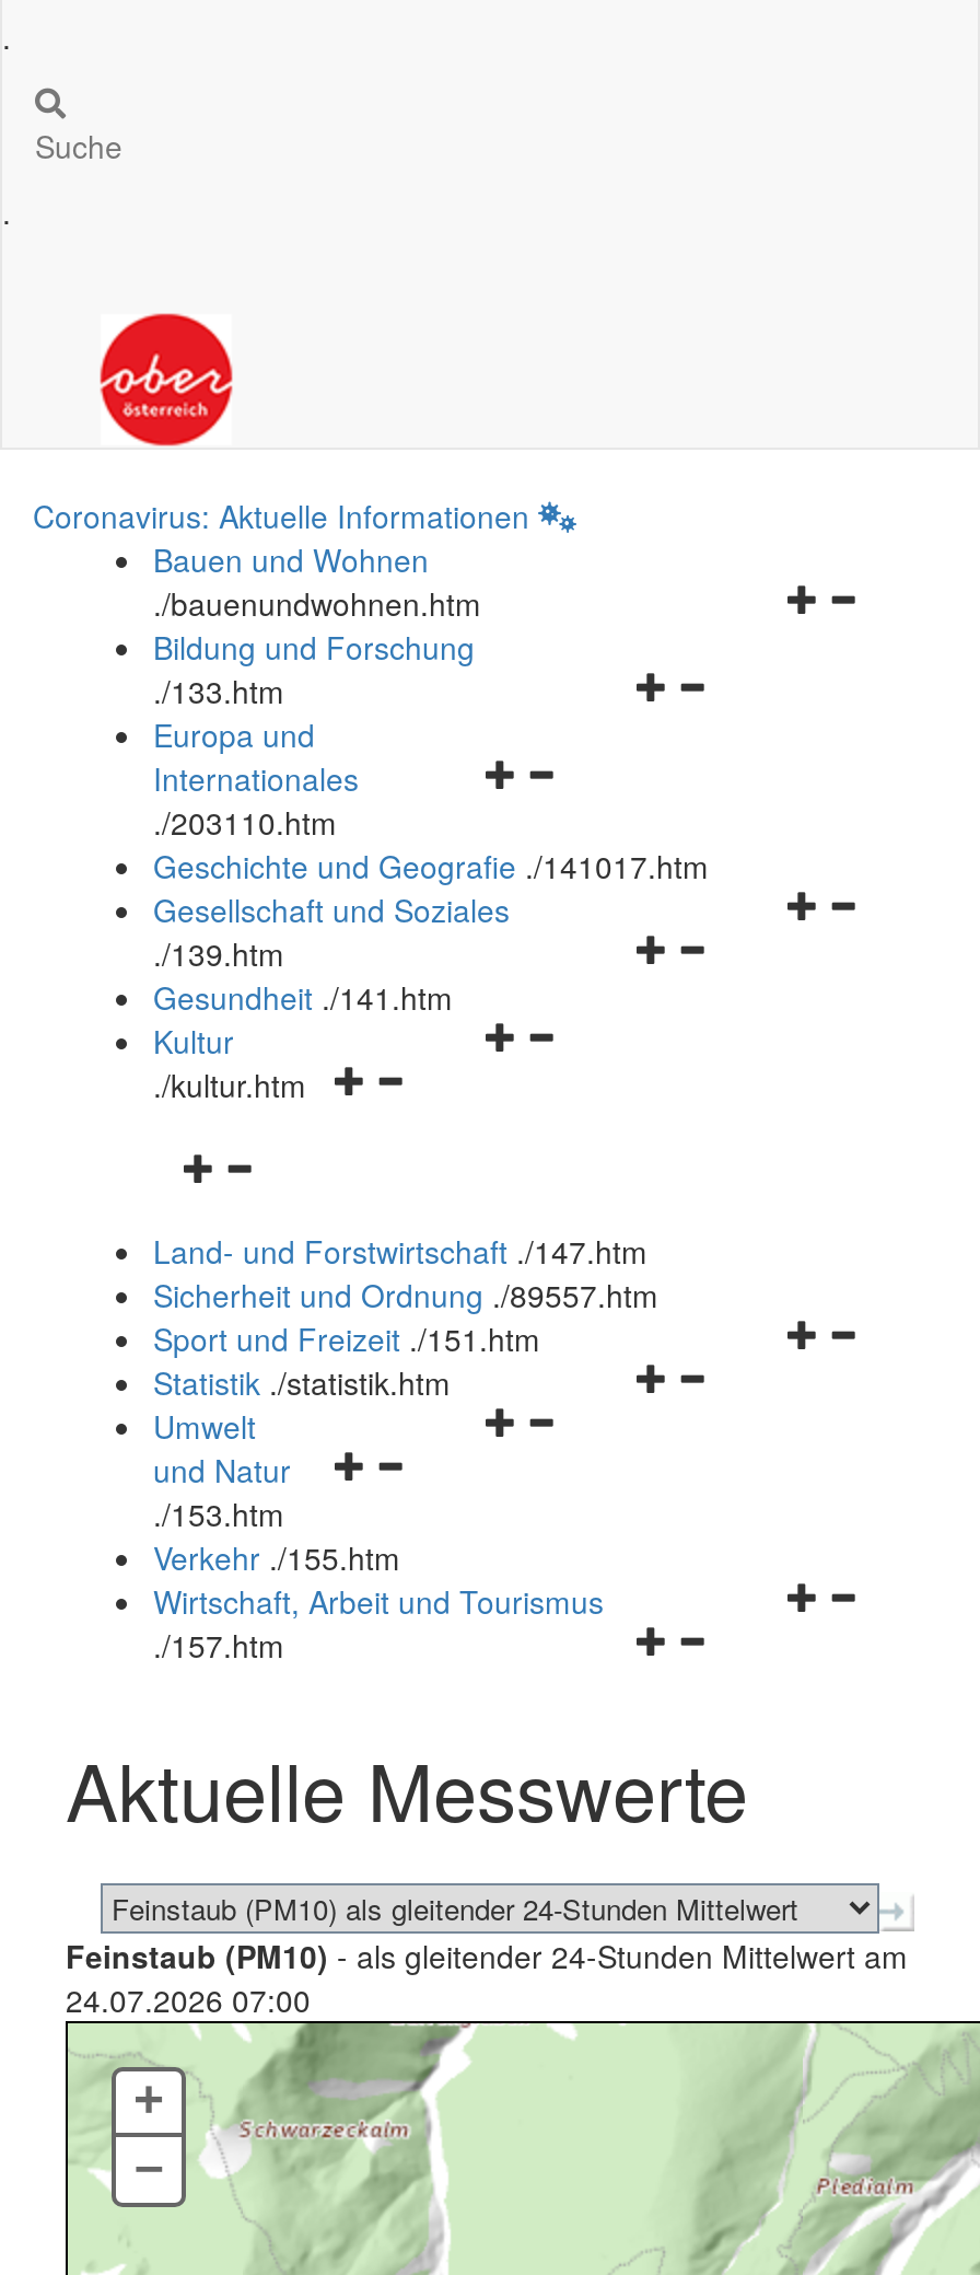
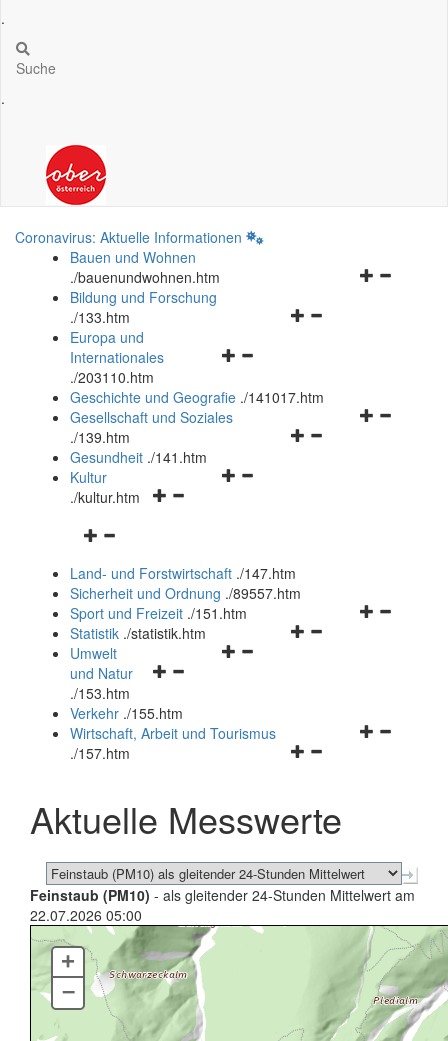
[66,1977,311,2021] 24.07.2026 07:00 -> [30,905,142,925] 22.07.2026 05:00

